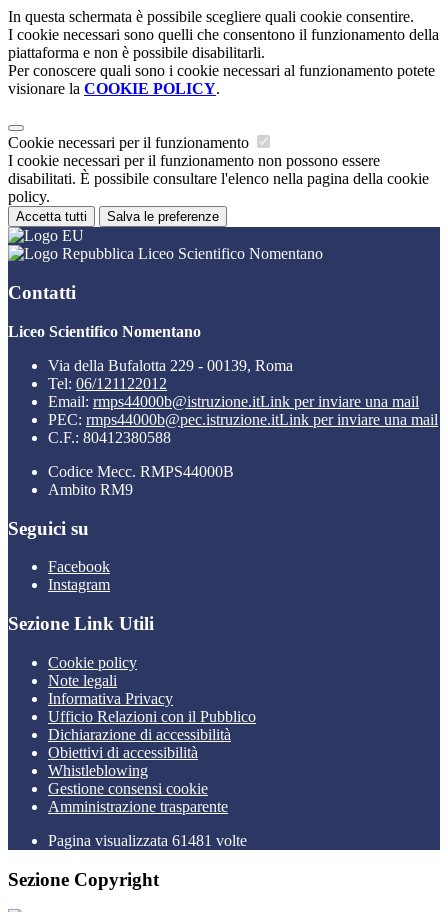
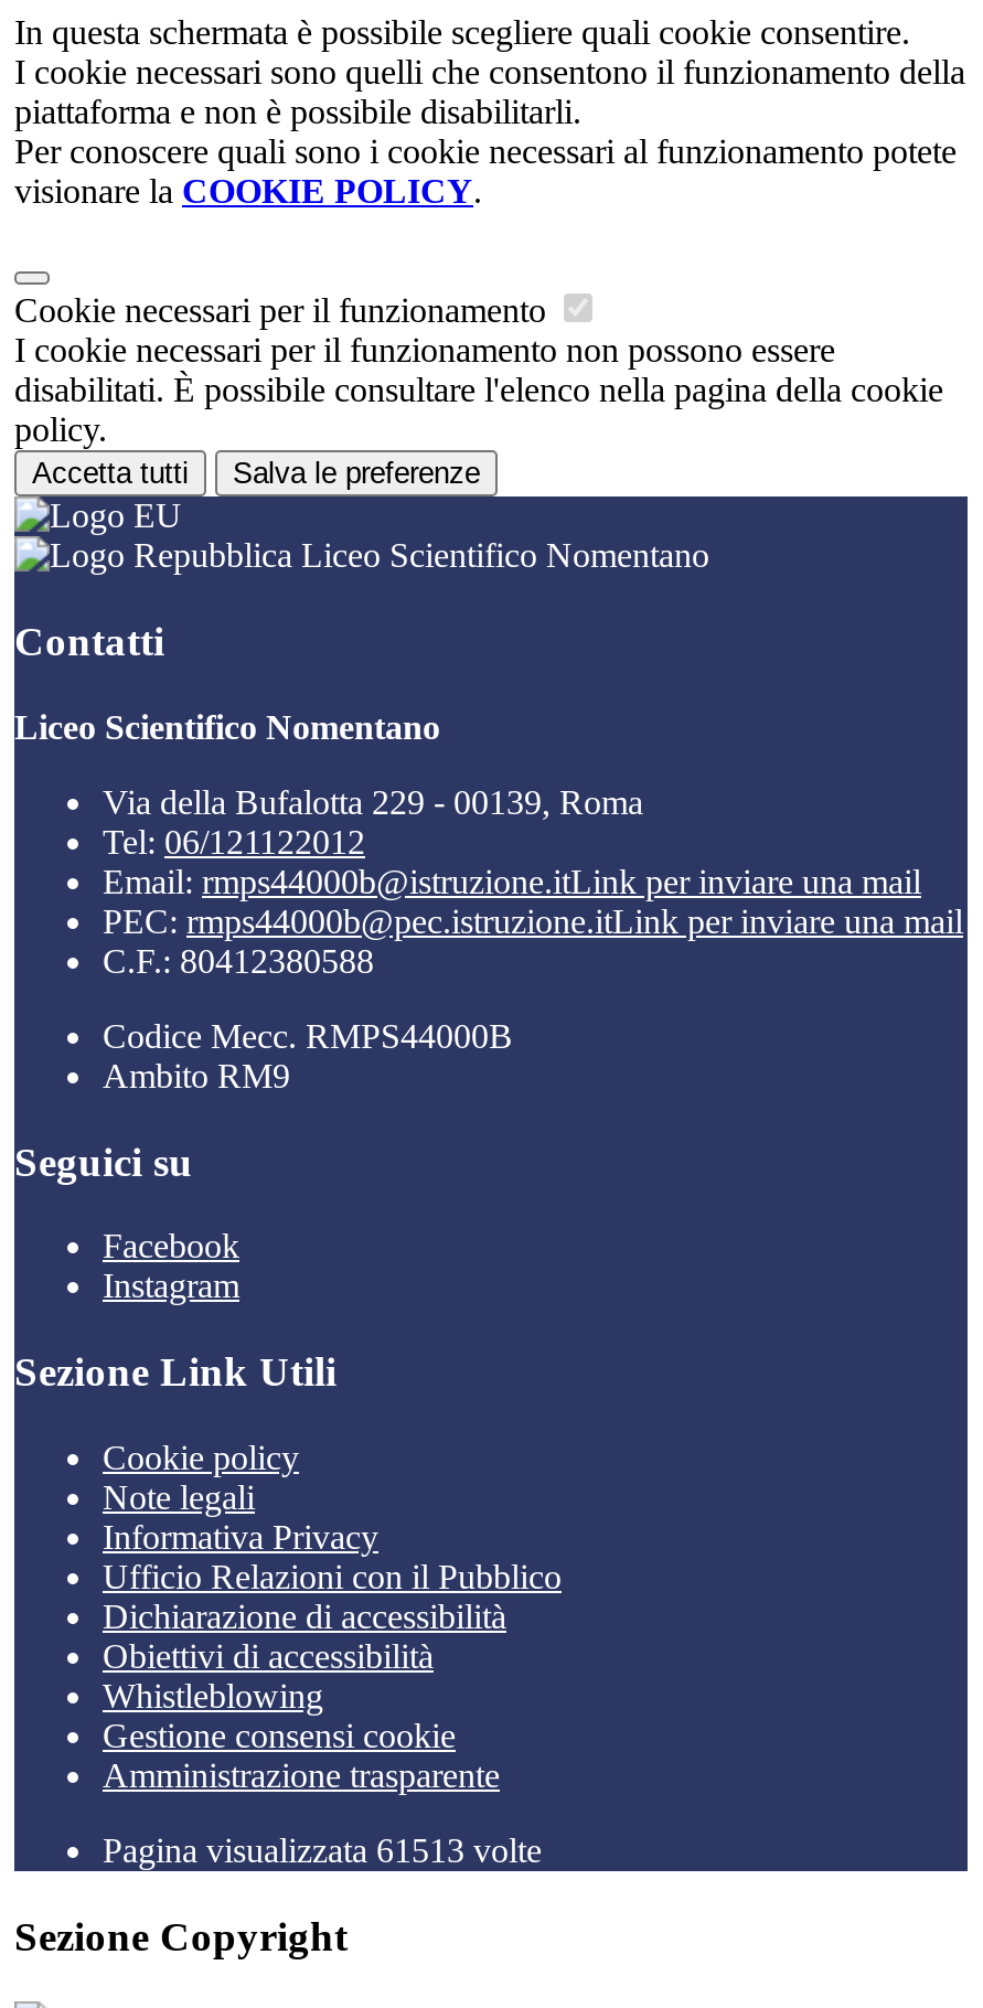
[48,832,247,849] Pagina visualizzata 61481 volte -> [103,1831,542,1869] Pagina visualizzata 61513 volte

